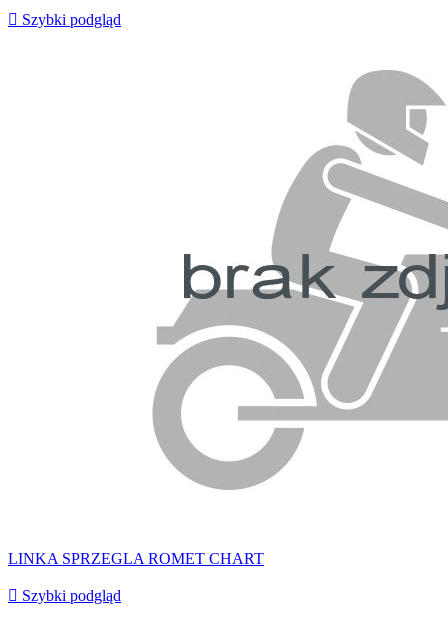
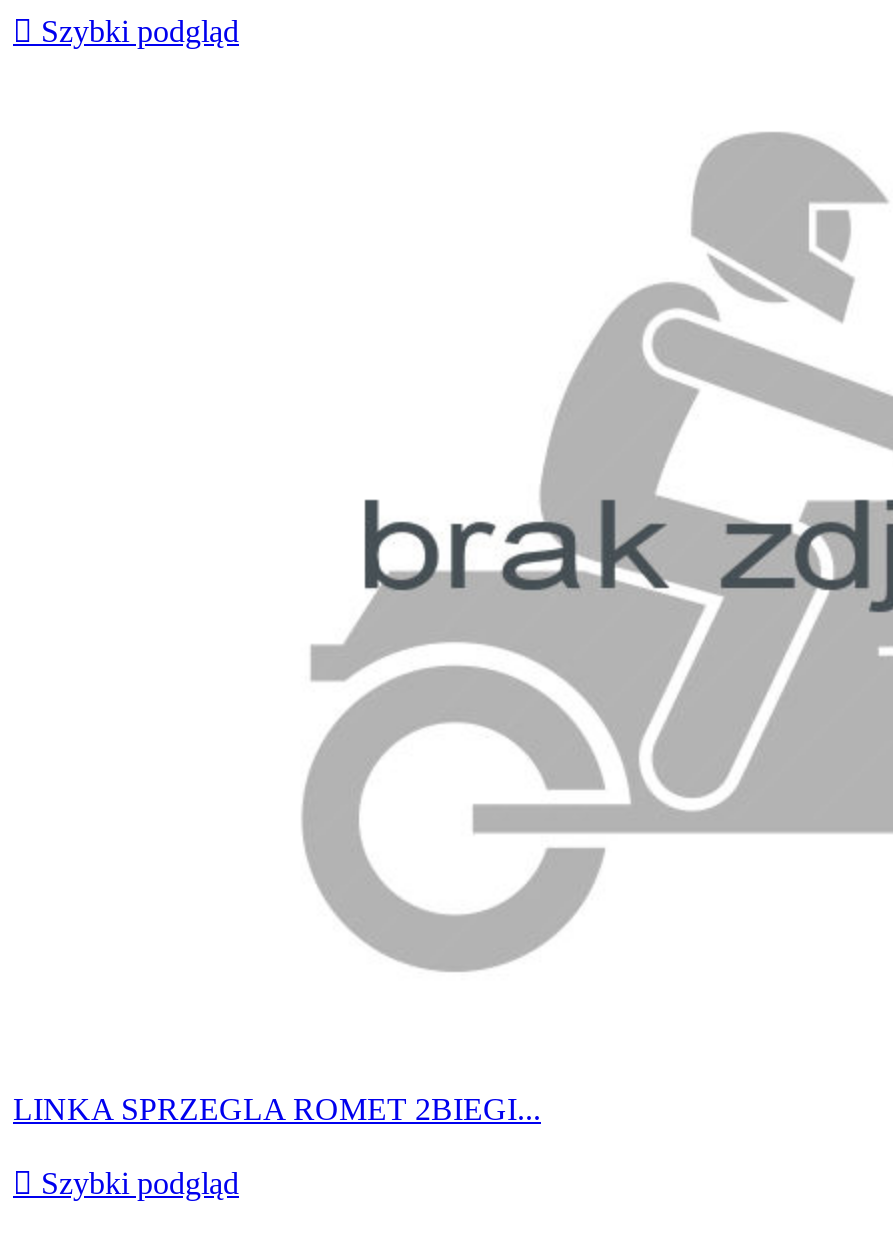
[8,550,264,567] LINKA SPRZEGLA ROMET CHART -> [13,1092,541,1126] LINKA SPRZEGLA ROMET 2BIEGI...

